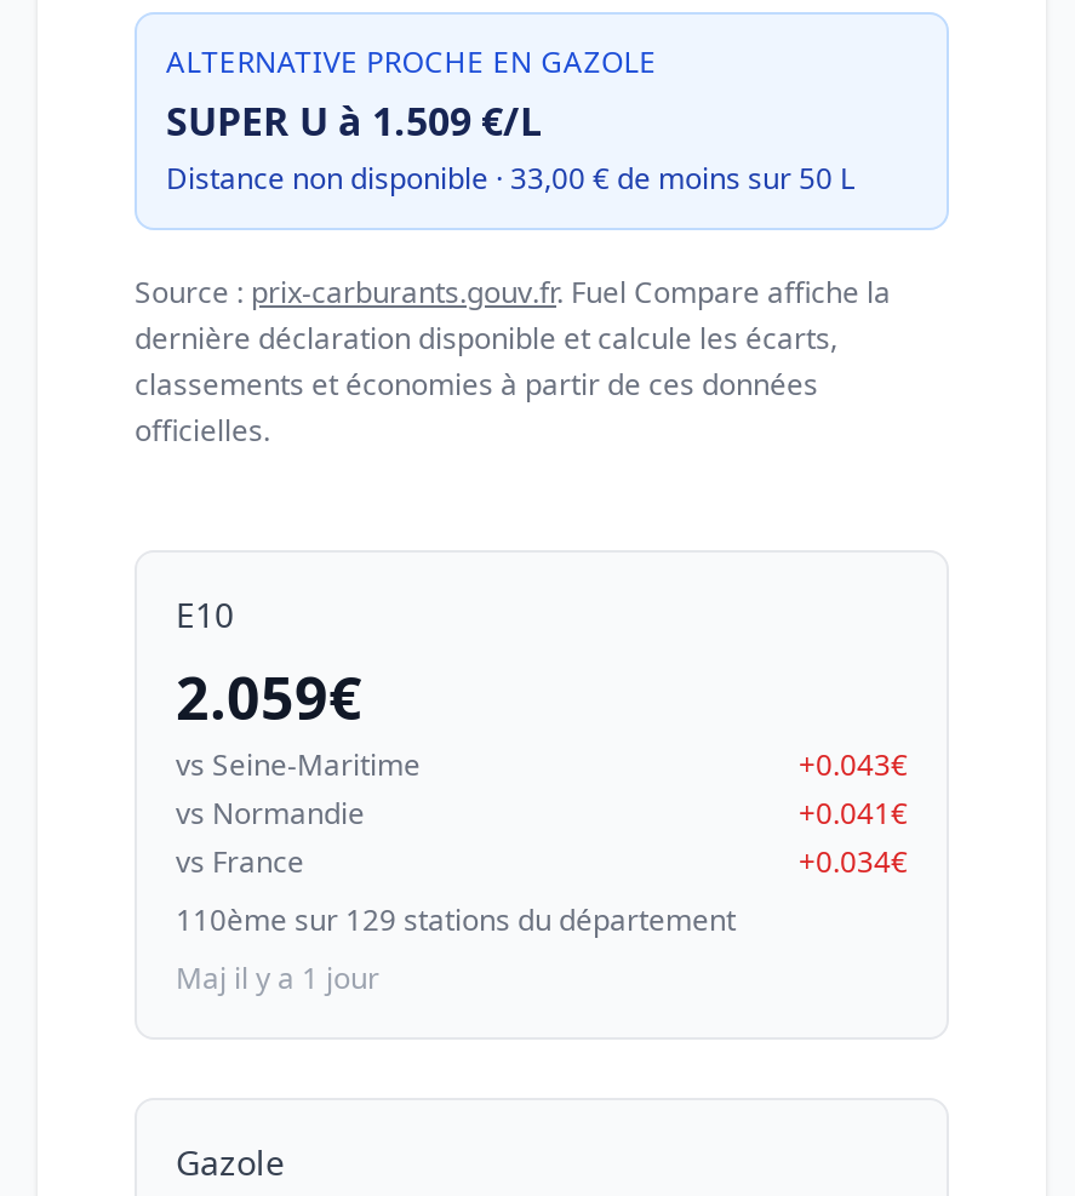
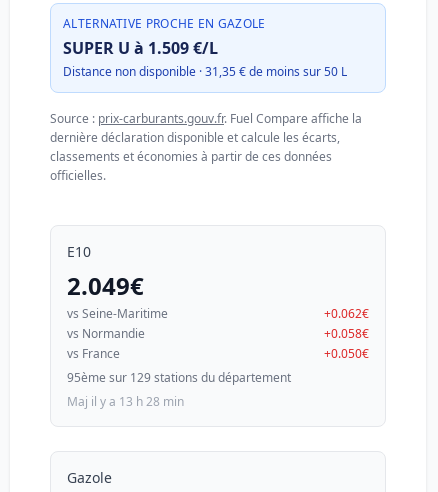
[166,158,854,199] Distance non disponible · 33,00 € de moins sur 50 L -> [63,63,347,80] Distance non disponible · 31,35 € de moins sur 50 L
[176,657,362,737] 2.059€ -> [67,269,144,302] 2.049€
[799,744,908,785] +0.043€ -> [324,305,369,322] +0.062€
[799,792,908,834] +0.041€ -> [324,325,369,342] +0.058€
[176,841,908,998] +0.034€ | 110ème sur 129 stations du département | Maj il y a 1 jour -> [67,345,369,410] +0.050€ | 95ème sur 129 stations du département | Maj il y a 13 h 28 min

